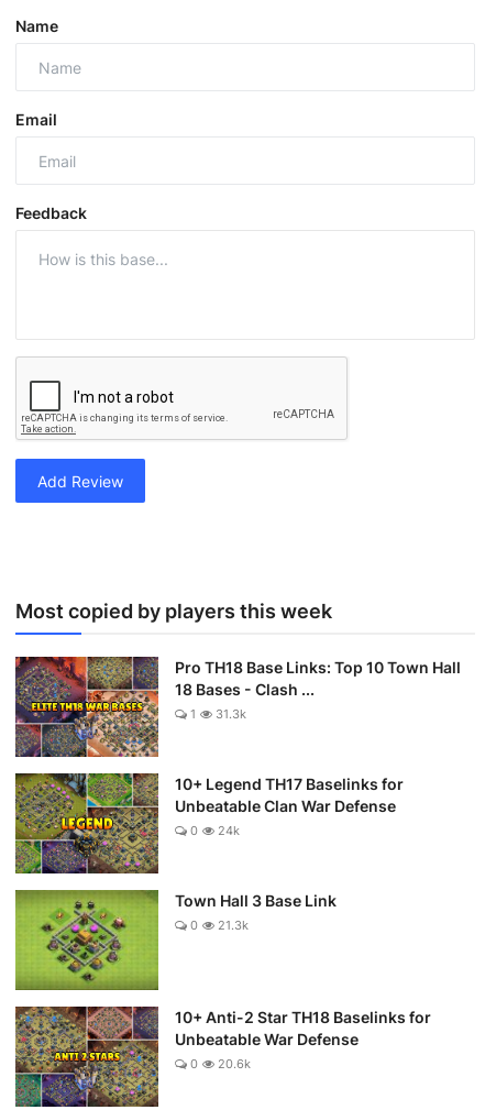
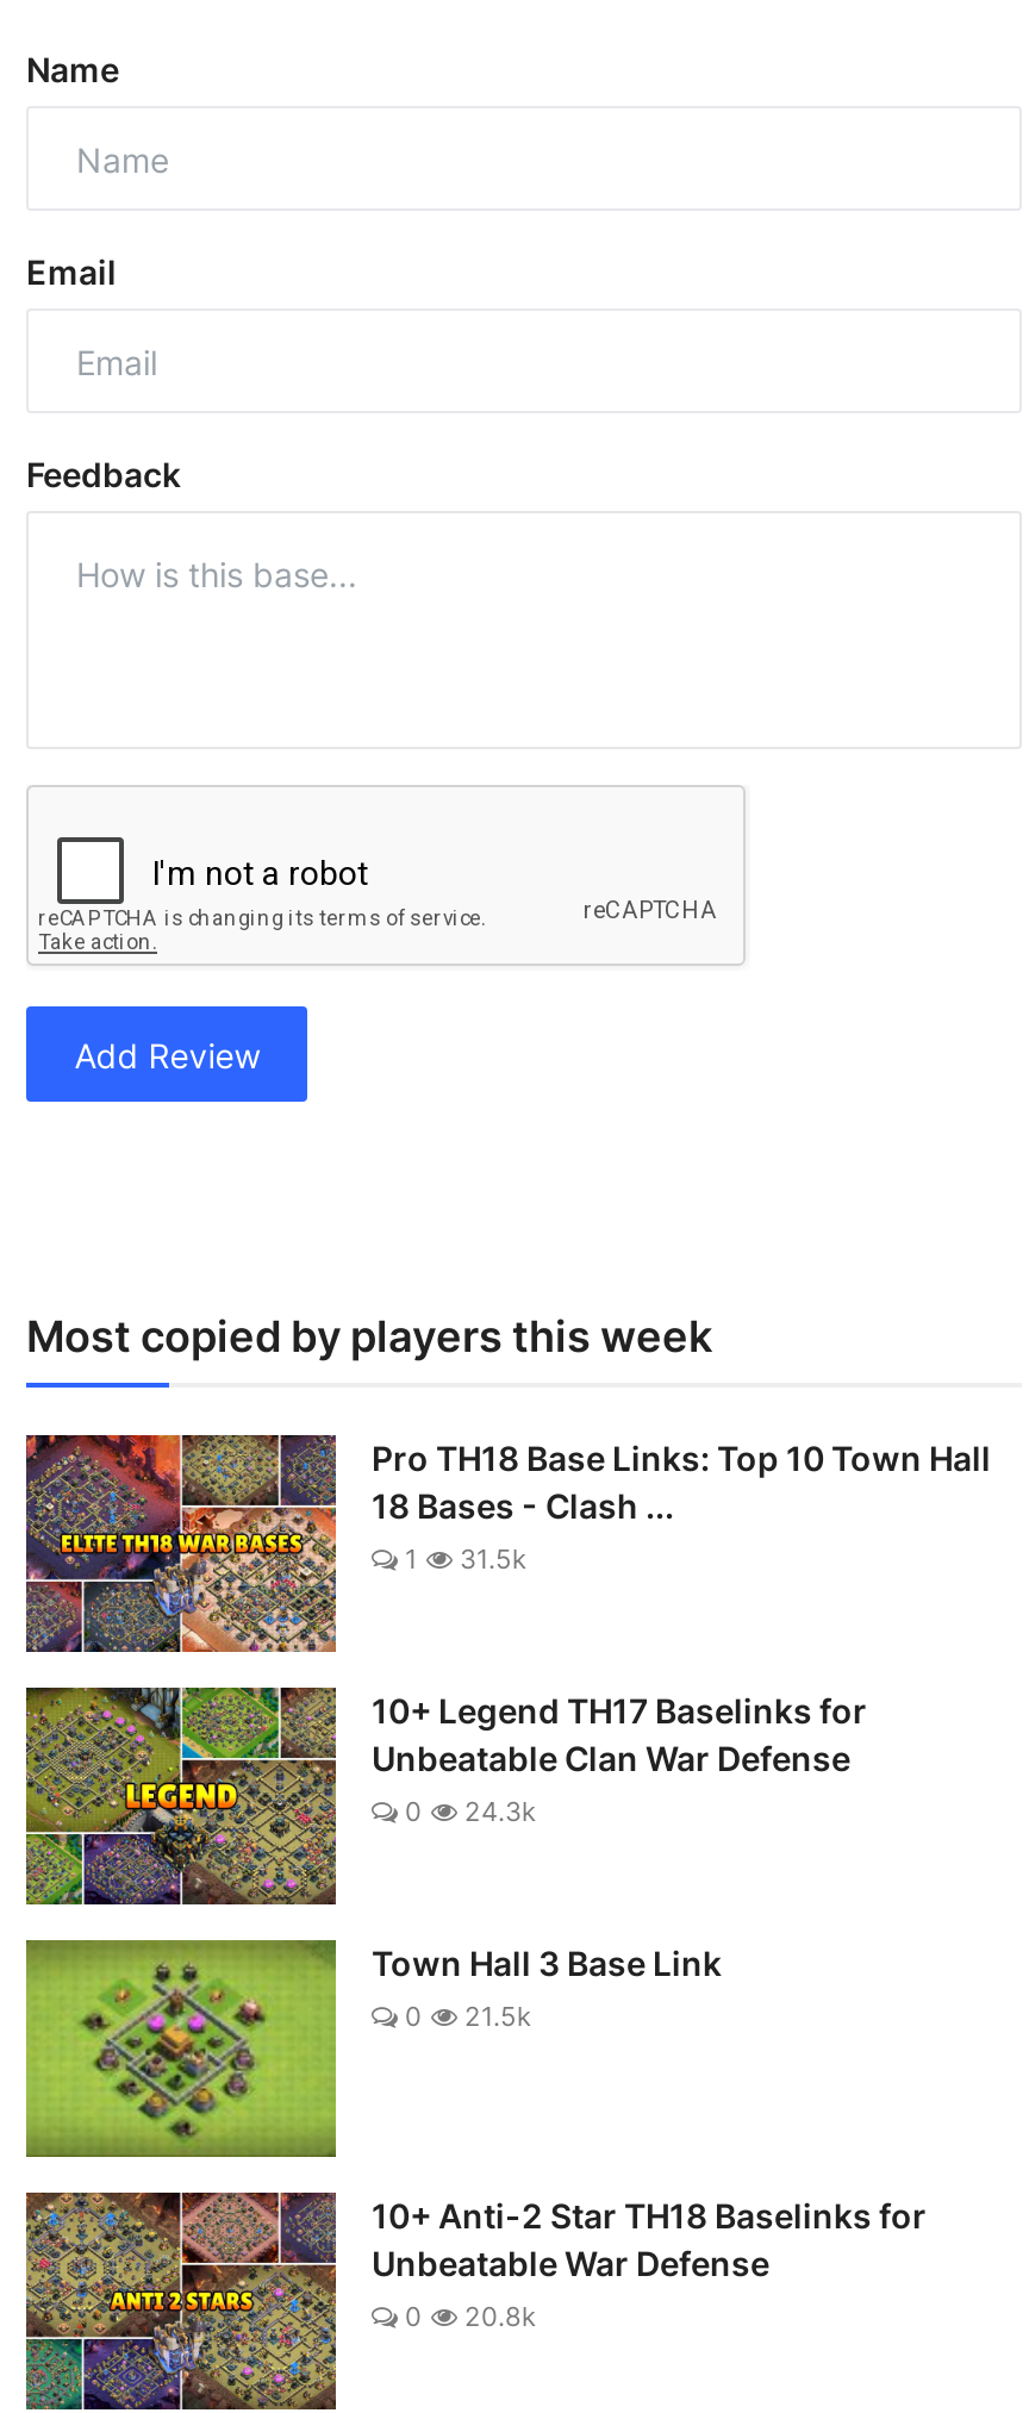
[187,706,246,722] 1 31.3k -> [398,1543,526,1576] 1 31.5k
[187,823,240,838] 0 24k -> [398,1795,536,1829] 0 24.3k
[187,918,249,933] 0 21.3k -> [398,2000,531,2034] 0 21.5k
[187,1056,251,1072] 0 20.6k -> [398,2300,536,2334] 0 20.8k

